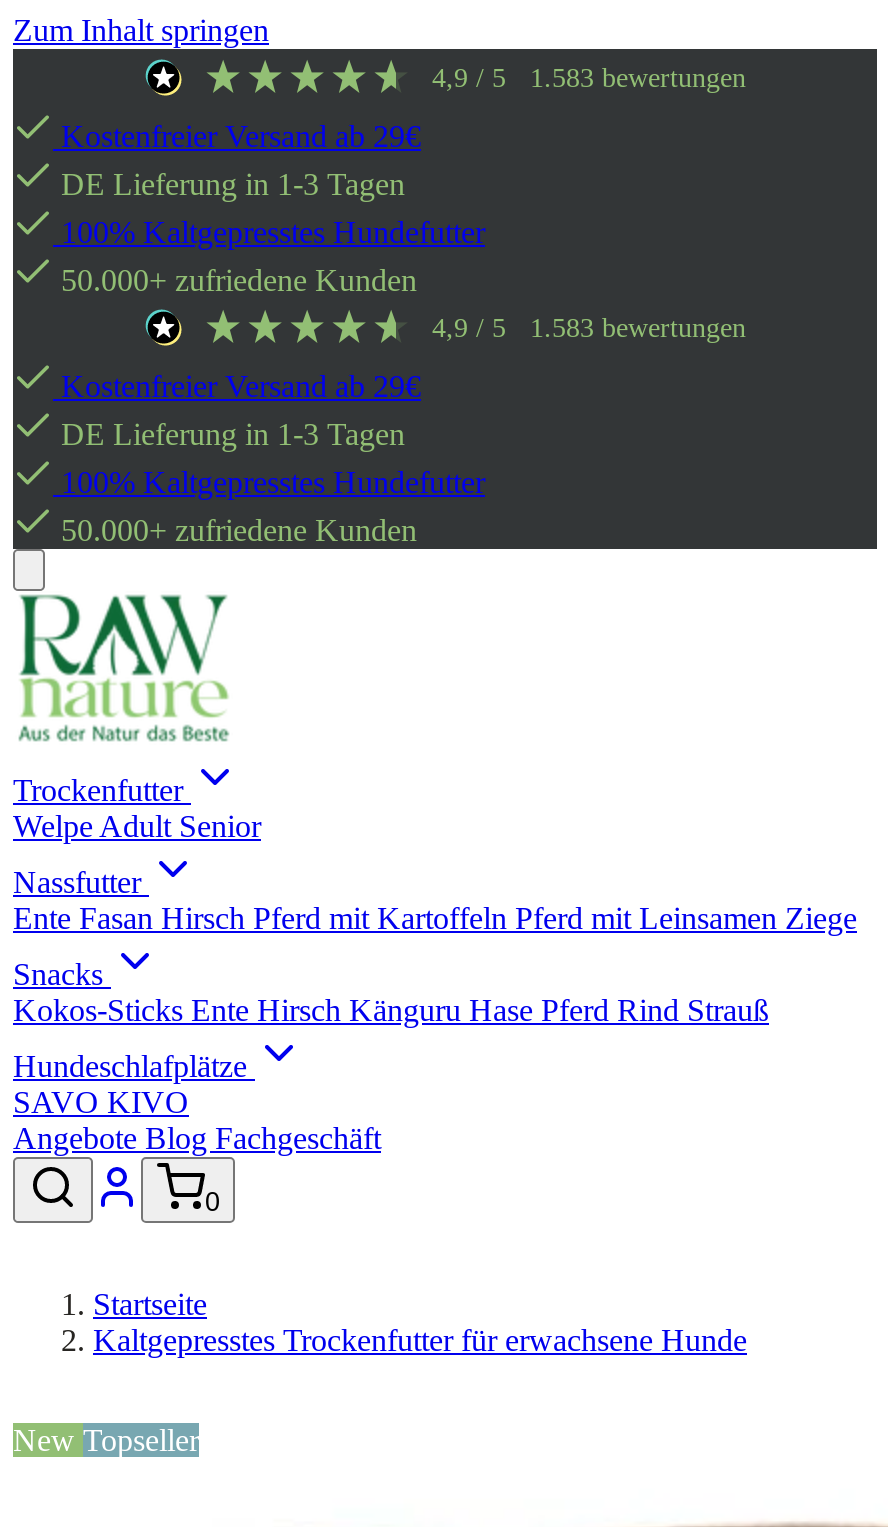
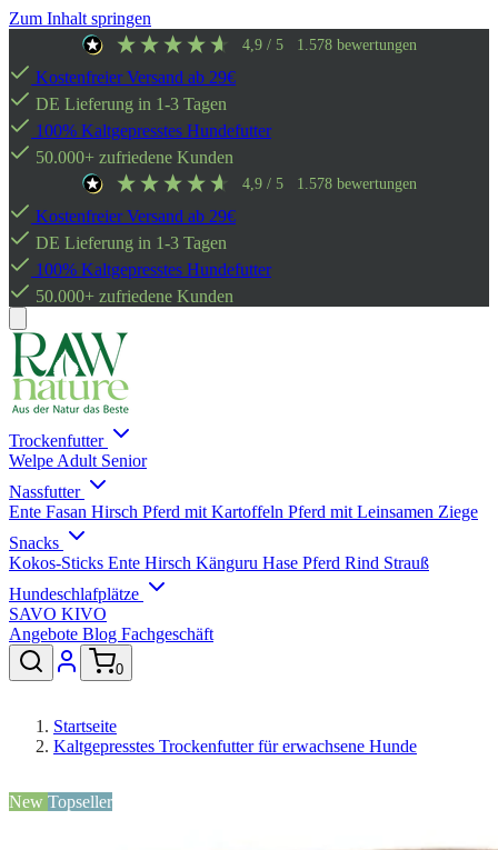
[432,63,746,93] 4,9 / 5 1.583 bewertungen -> [242,37,416,53] 4,9 / 5 1.578 bewertungen
[432,313,746,343] 4,9 / 5 1.583 bewertungen -> [242,176,416,192] 4,9 / 5 1.578 bewertungen

